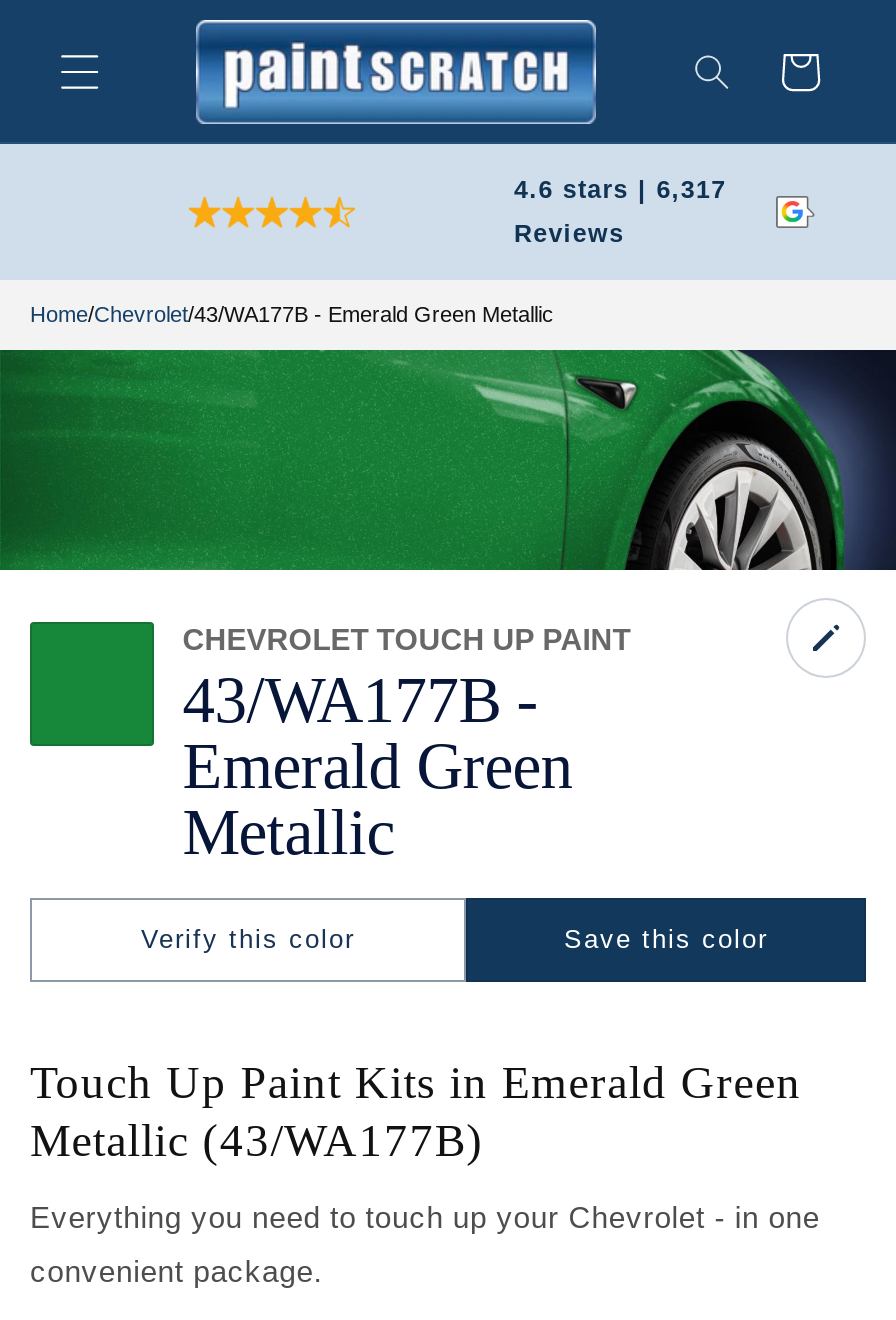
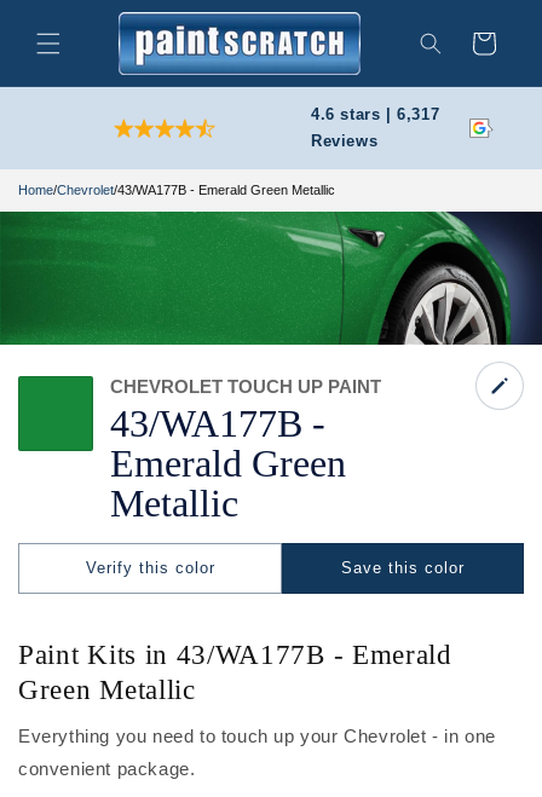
[30,1057,802,1165] Touch Up Paint Kits in Emerald Green | Metallic (43/WA177B) -> [18,639,452,704] Paint Kits in 43/WA177B - Emerald | Green Metallic

